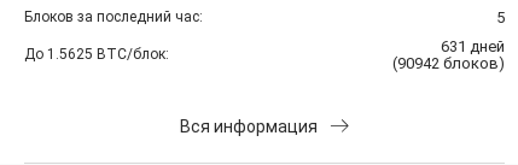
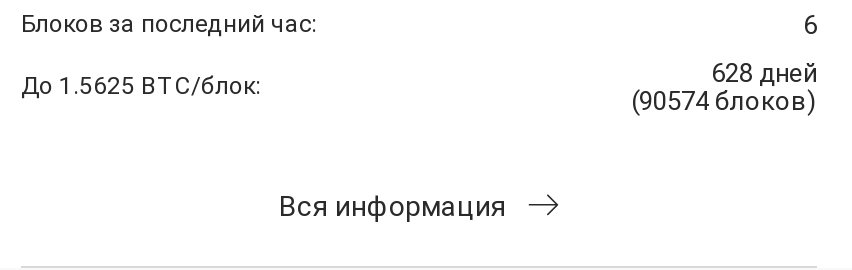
[496,8,505,26] 5 -> [803,9,817,39] 6
[441,37,505,55] 631 дней -> [711,57,817,87] 628 дней
[392,54,505,72] (90942 блоков) -> [631,85,817,115] (90574 блоков)

